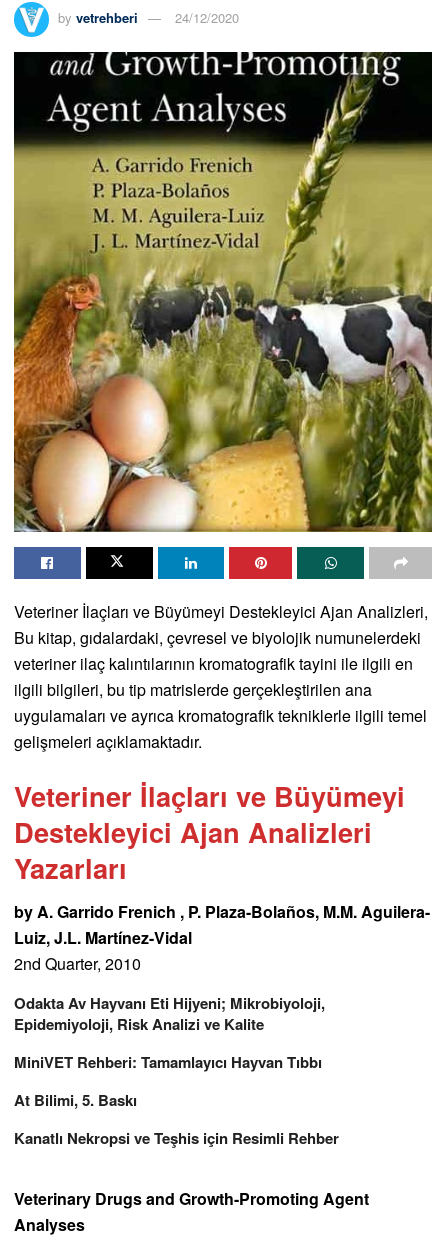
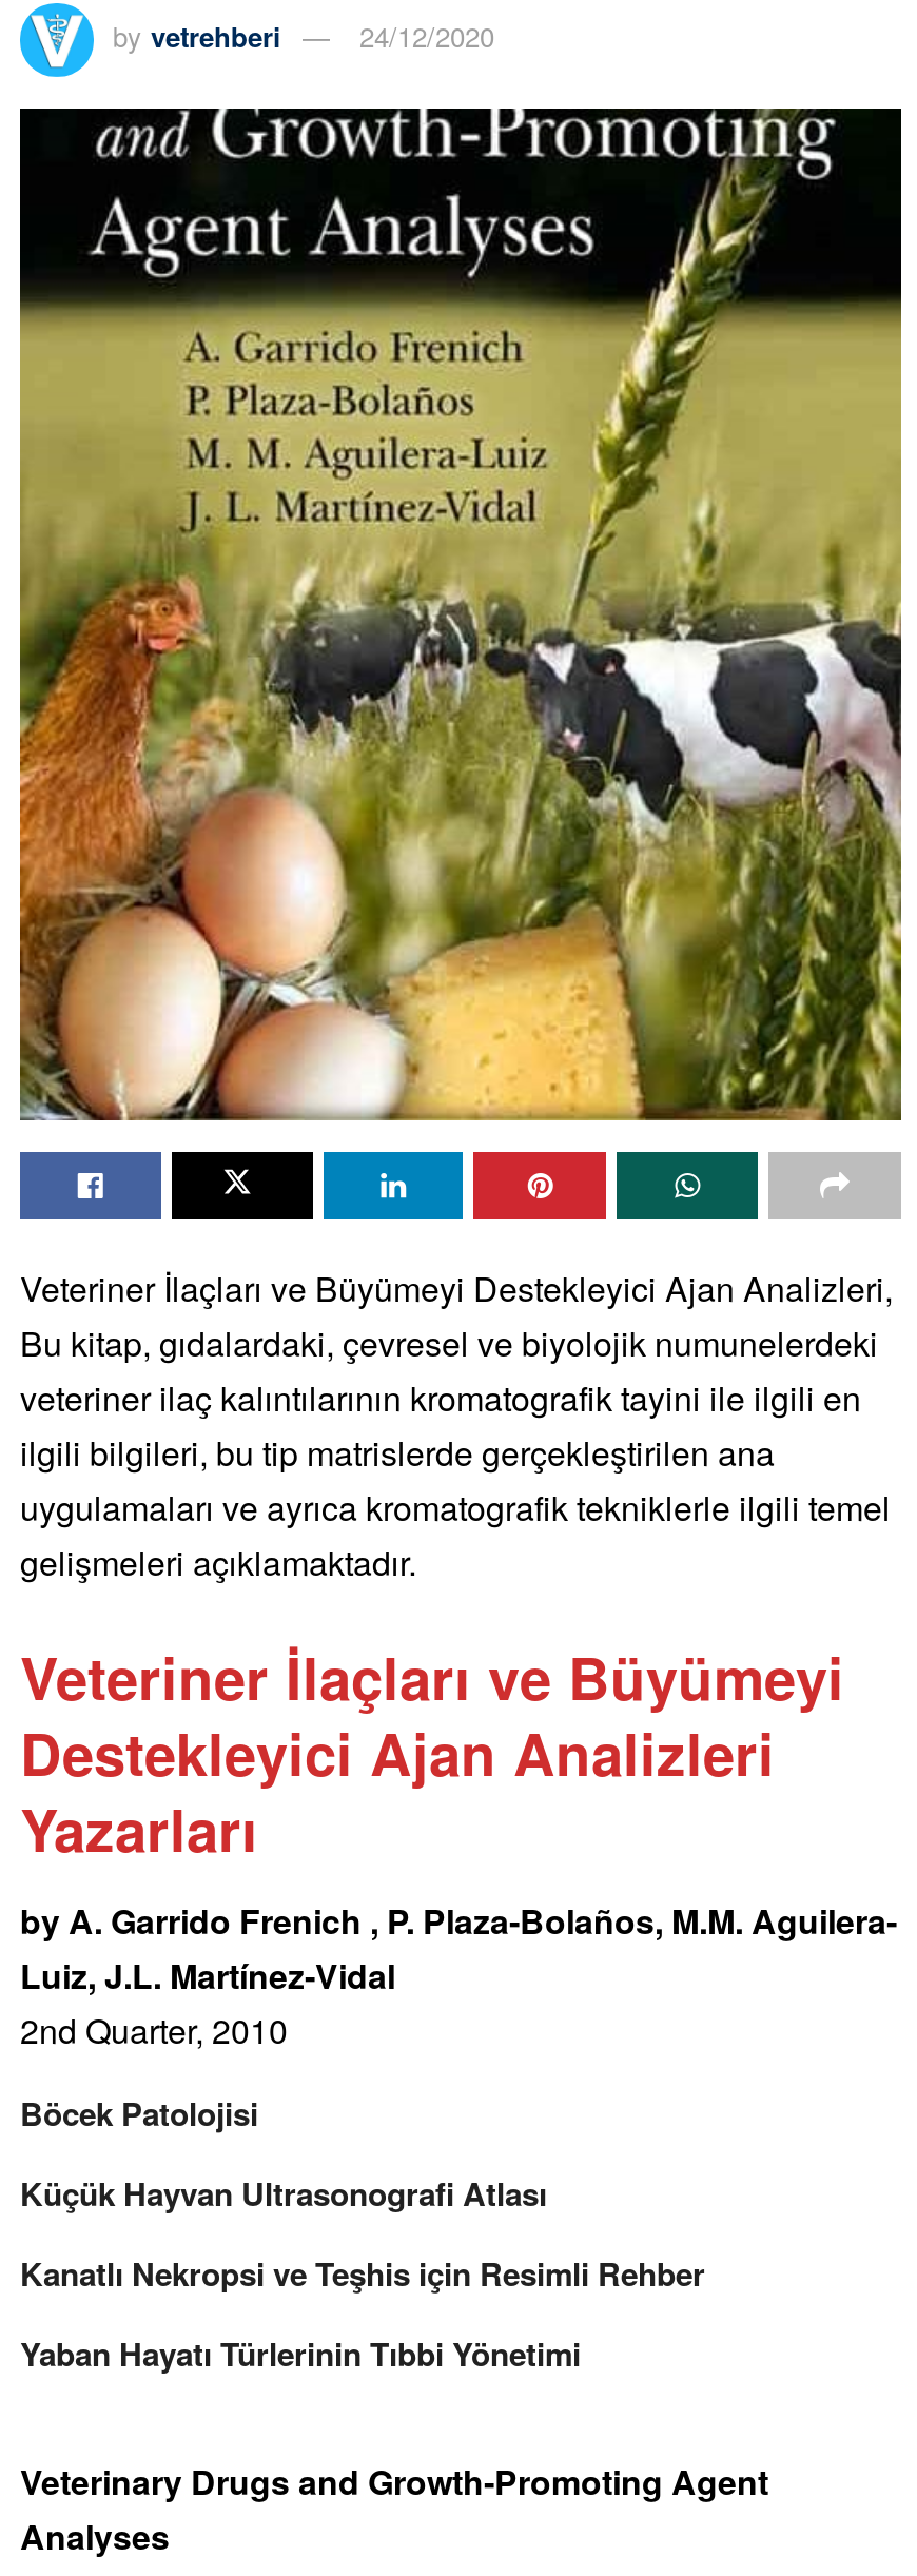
[14,992,325,1111] Odakta Av Hayvanı Eti Hijyeni; Mikrobiyoloji, | Epidemiyoloji, Risk Analizi ve Kalite | MiniVET Rehberi: Tamamlayıcı Hayvan Tıbbı | At Bilimi, 5. Baskı -> [20,2091,547,2217] Böcek Patolojisi | Küçük Hayvan Ultrasonografi Atlası
moved [14,1127,339,1149] -> [20,2251,705,2298]: Kanatlı Nekropsi ve Teşhis için Resimli Rehber
none -> [20,2331,581,2378] Yaban Hayatı Türlerinin Tıbbi Yönetimi

